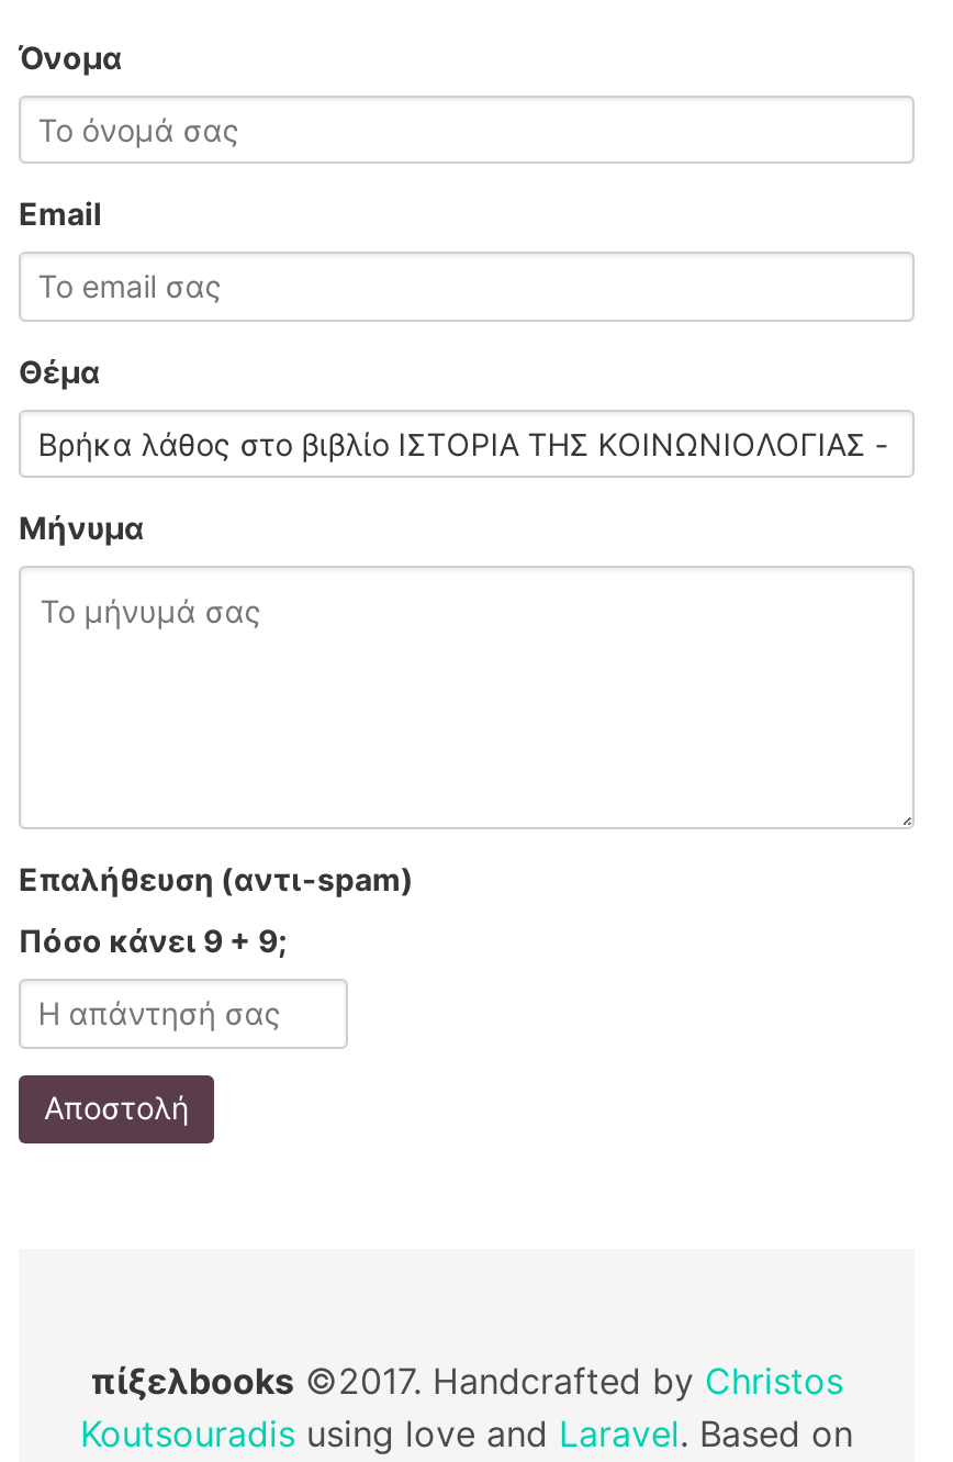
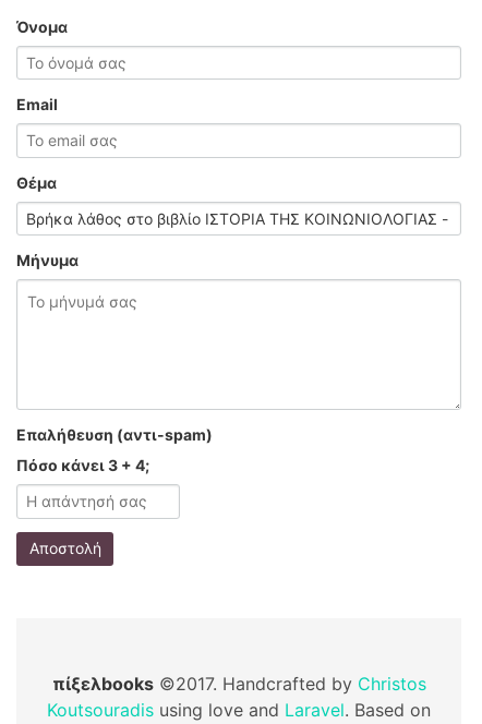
[19,922,287,959] Πόσο κάνει 9 + 9; -> [16,456,149,475] Πόσο κάνει 3 + 4;

